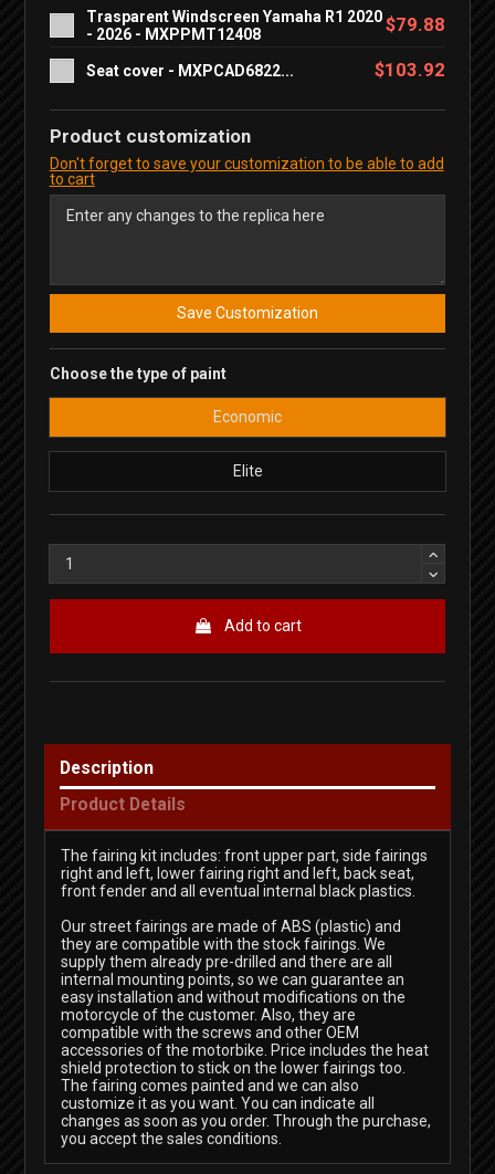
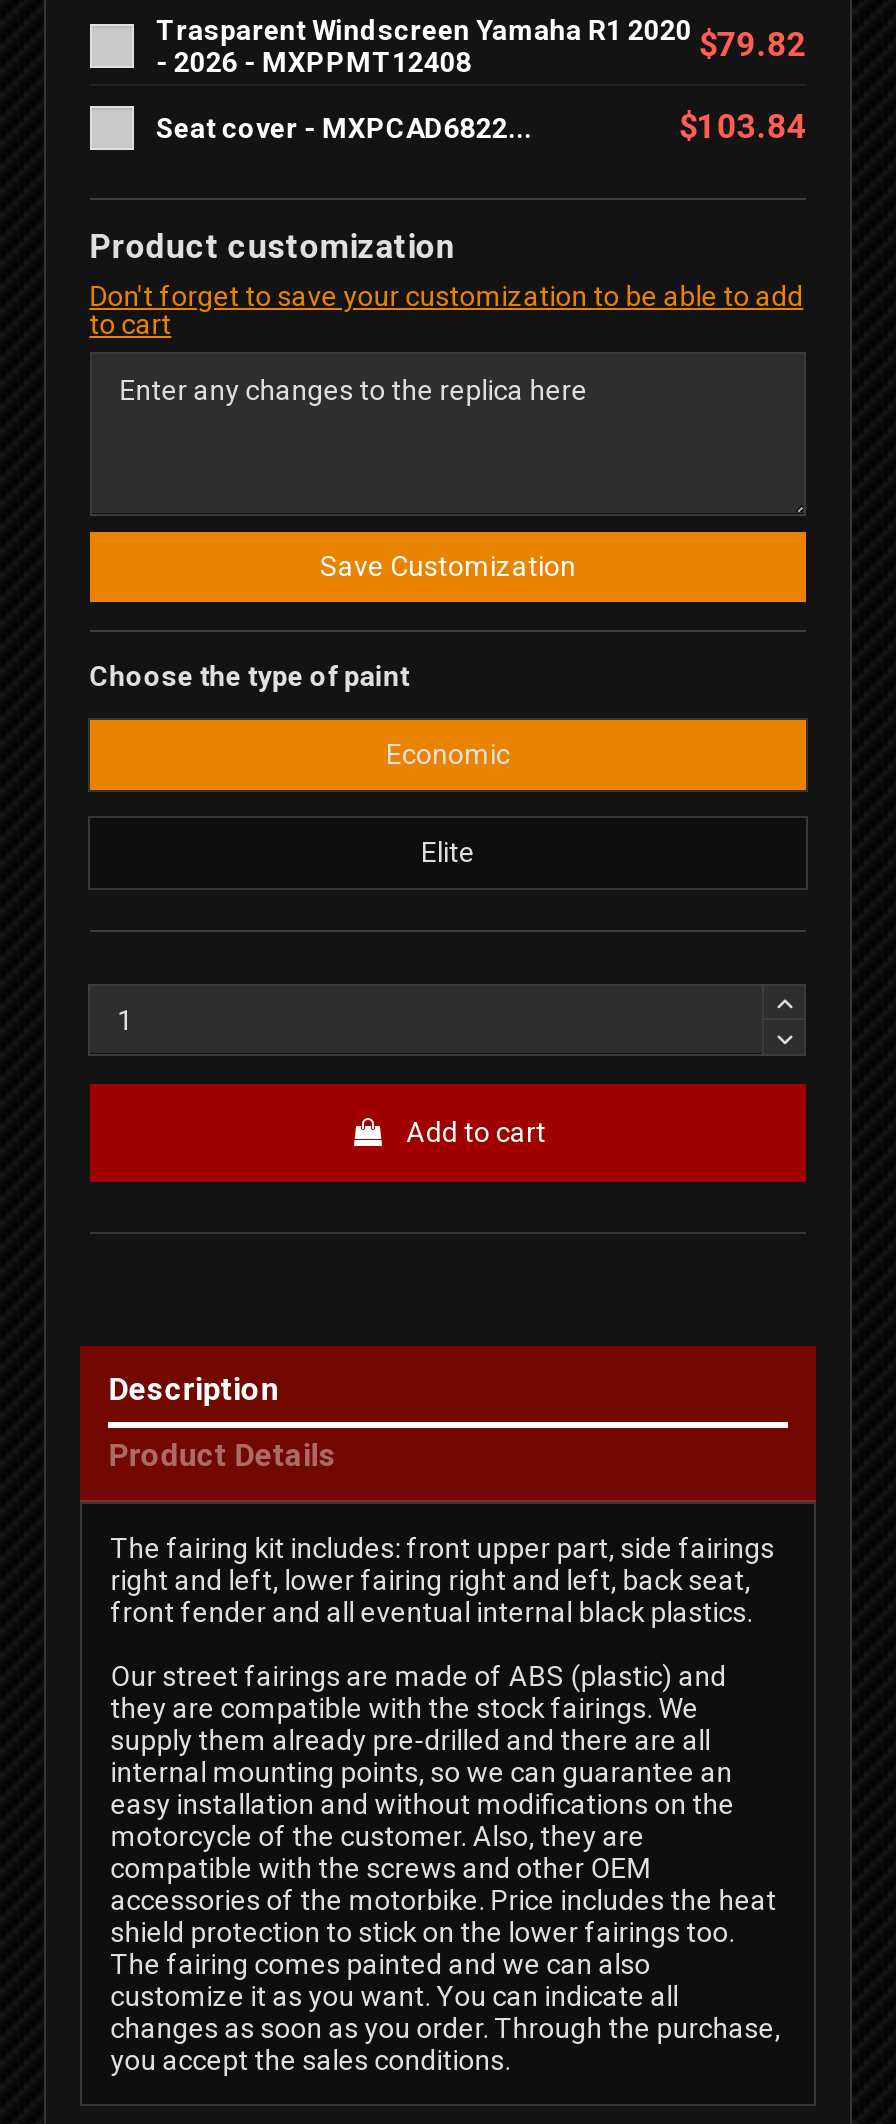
[86,8,446,36] Trasparent Windscreen Yamaha R1 2020 $79.88 -> [156,14,807,65] Trasparent Windscreen Yamaha R1 2020 $79.82
[375,59,446,81] $103.92 -> [679,106,807,146] $103.84

